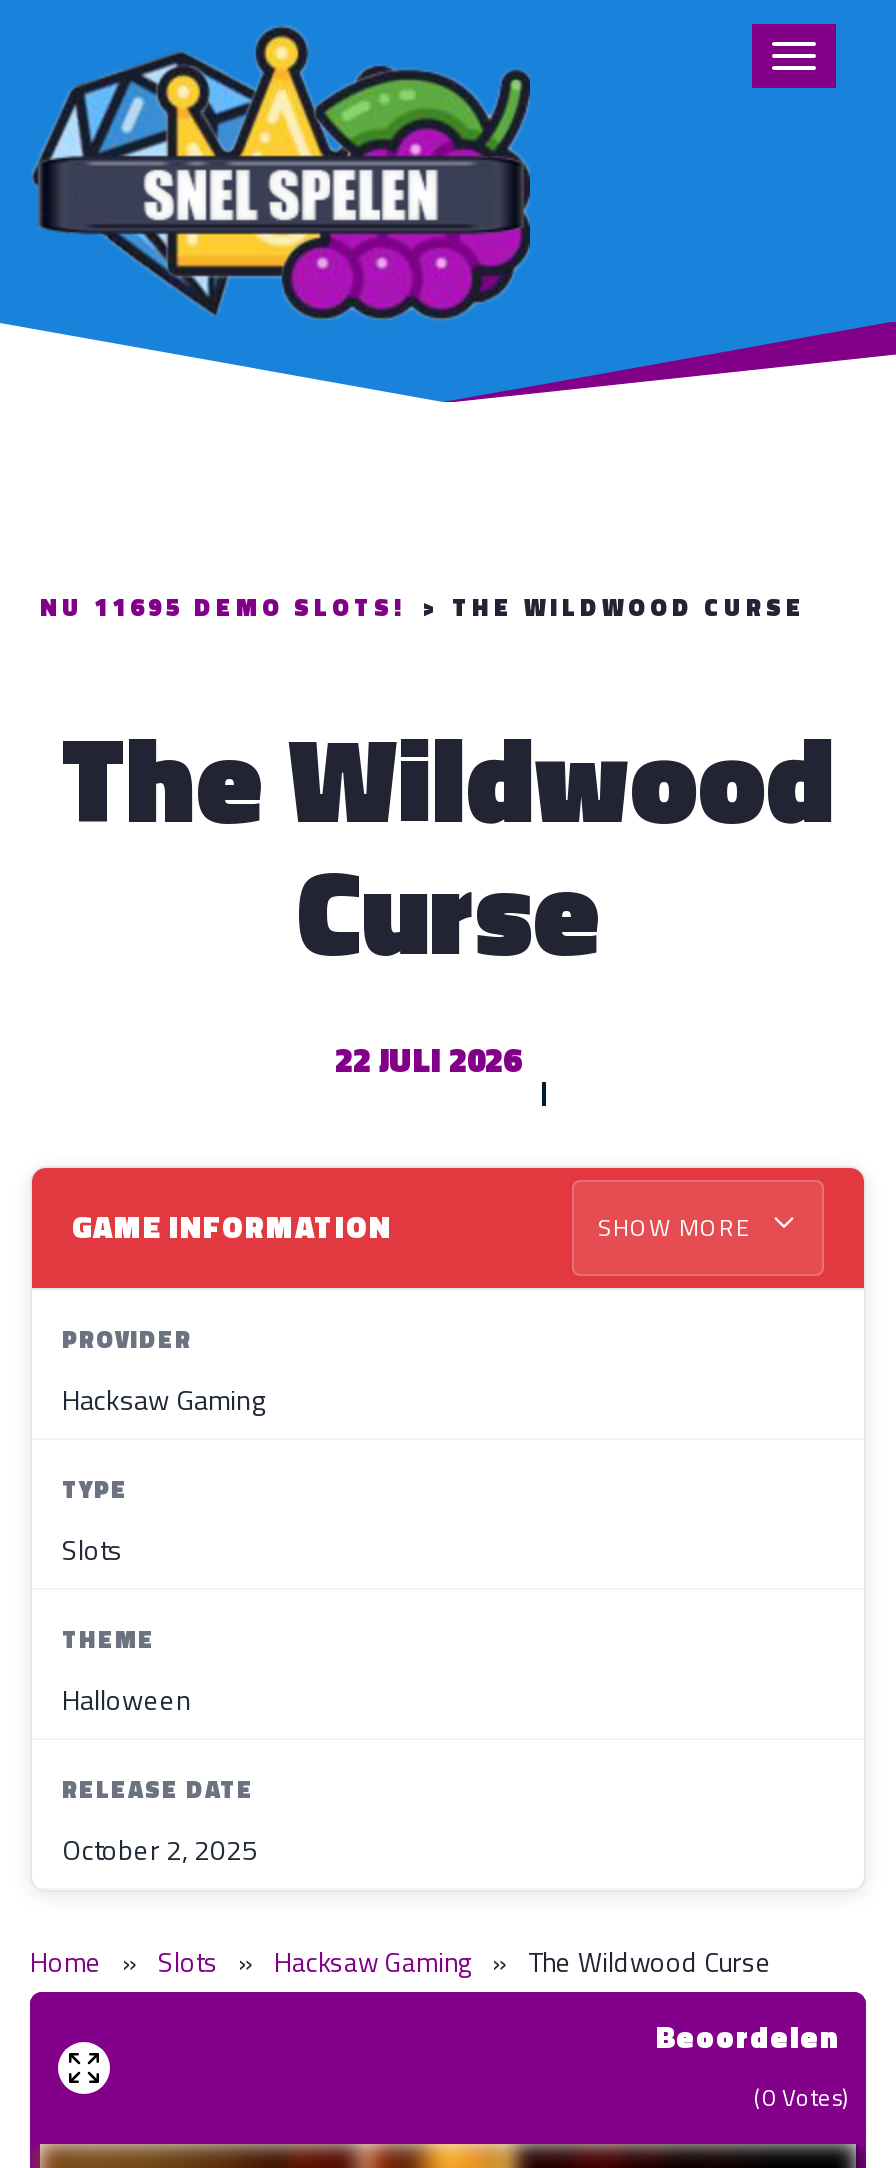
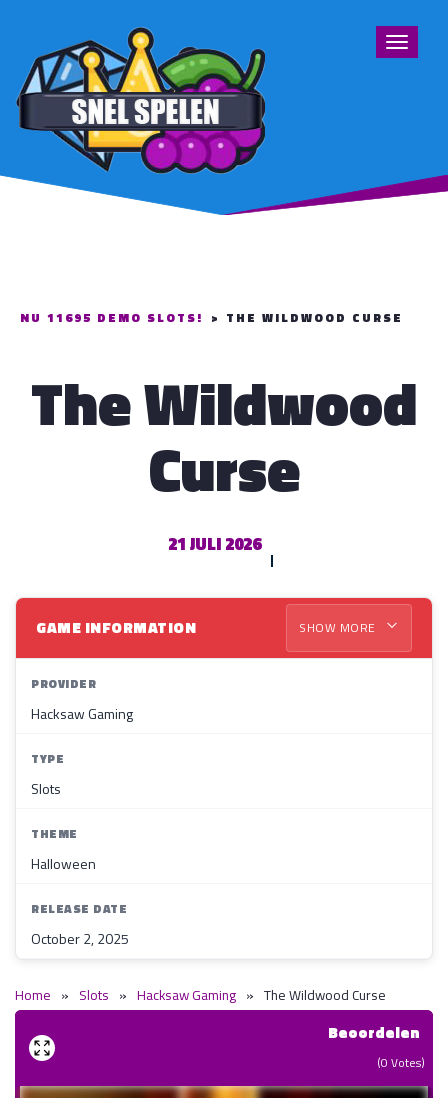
[335,1034,521,1086] 22 JULI 2026 -> [167,531,260,557] 21 JULI 2026

